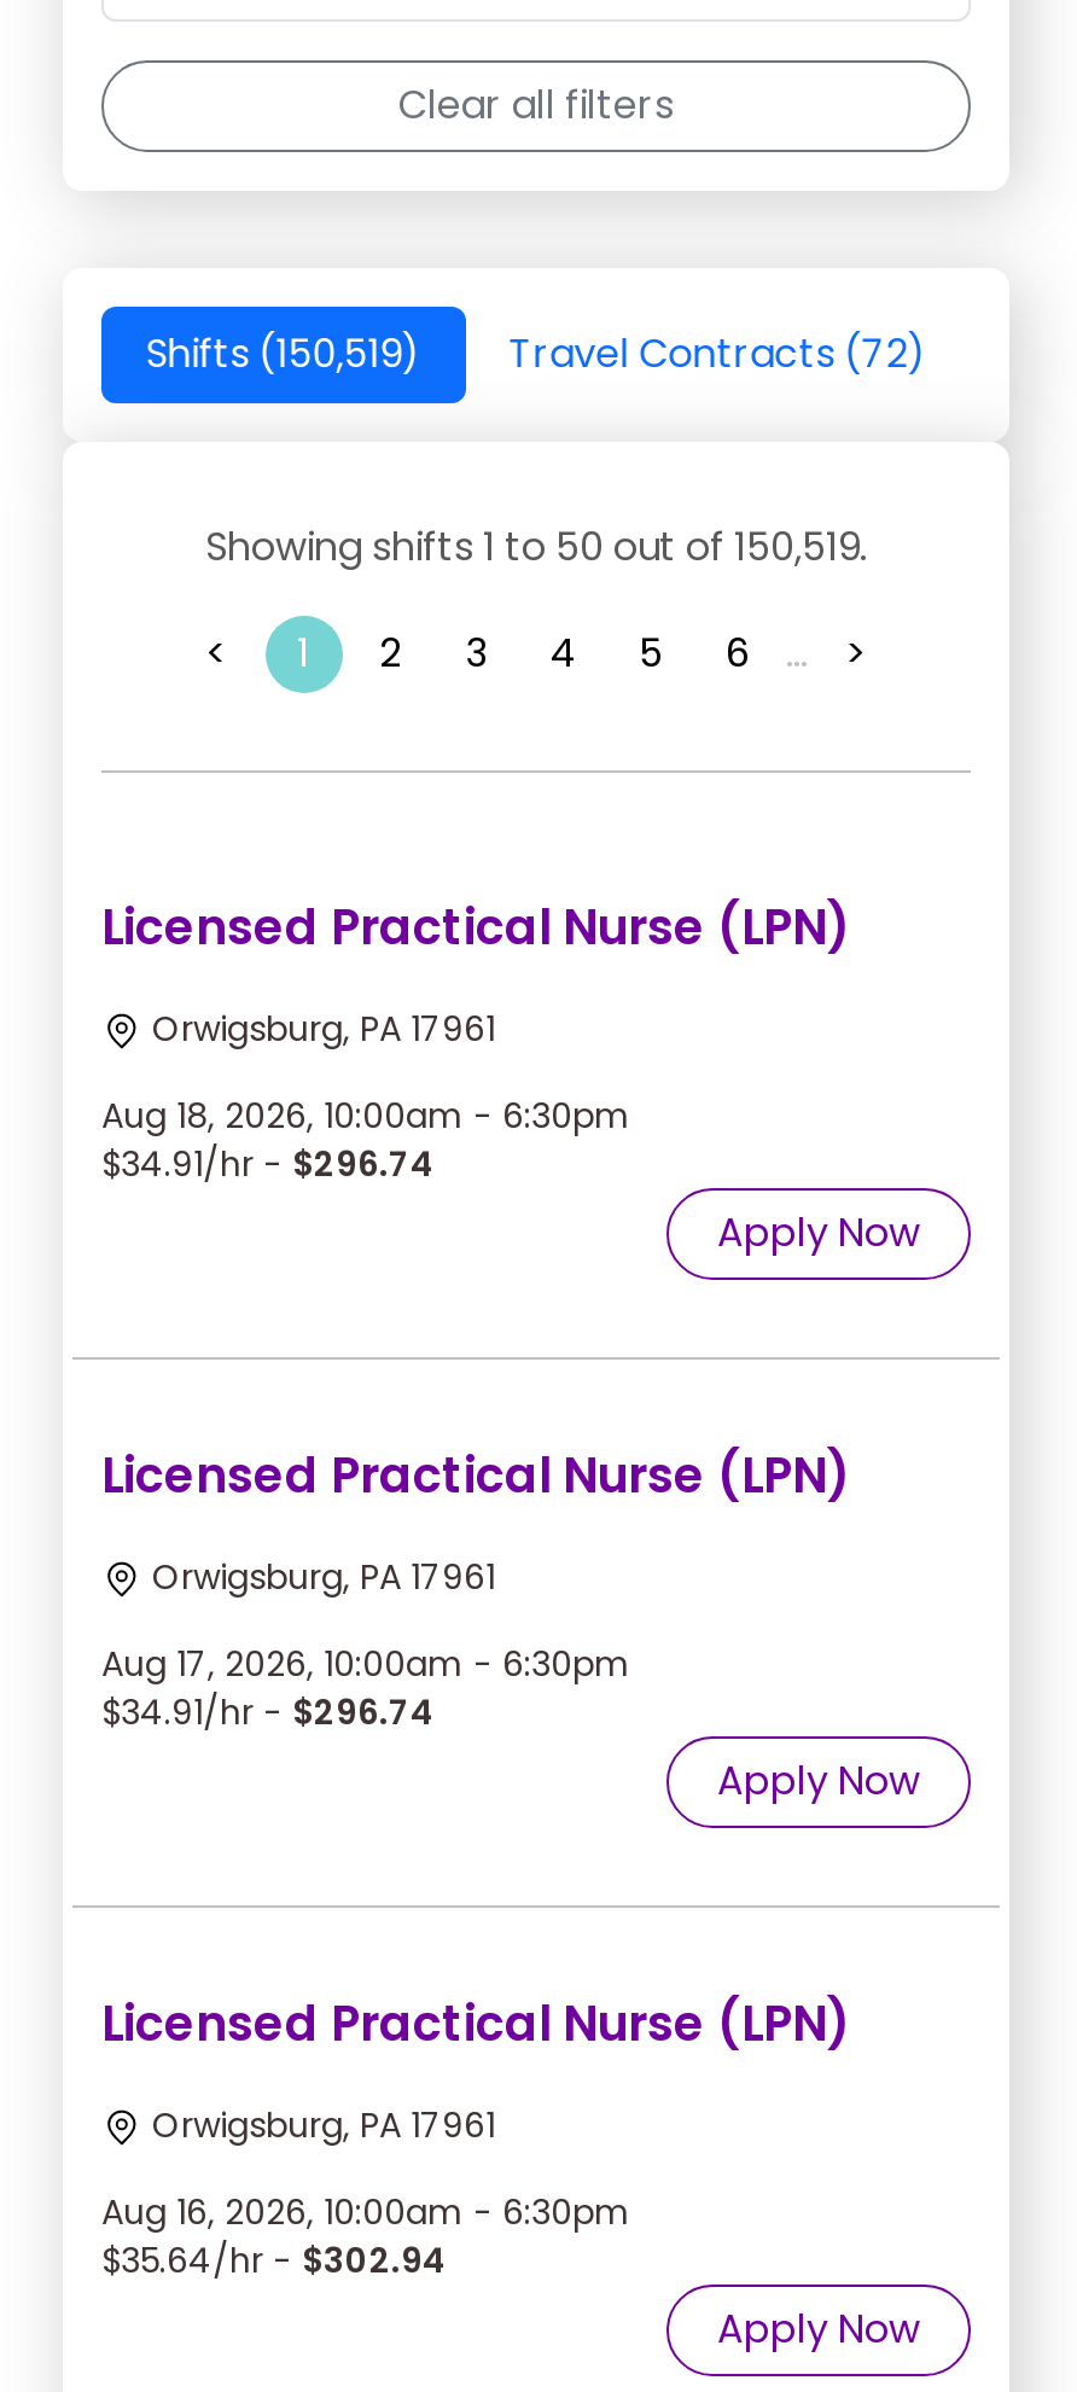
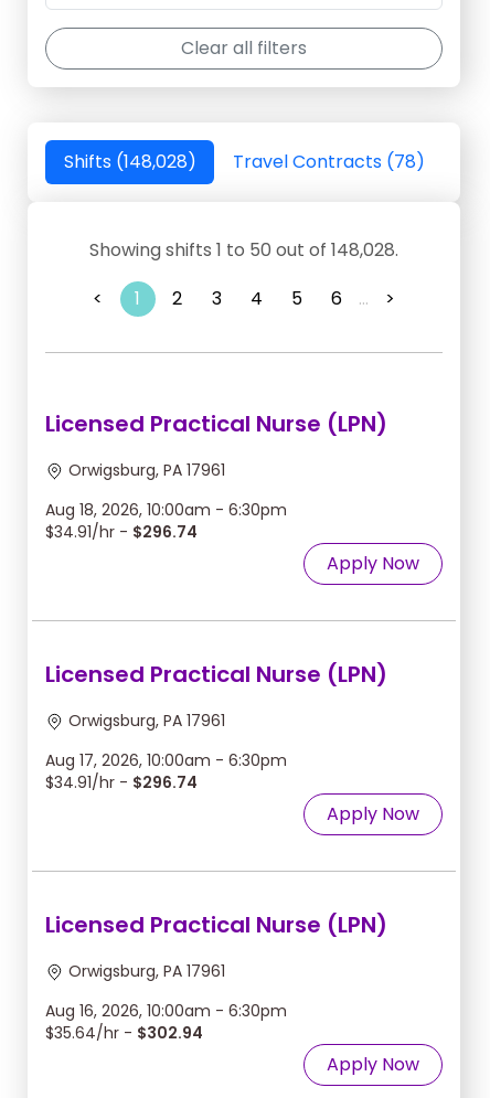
[145,327,421,382] Shifts (150,519) -> [63,149,196,175] Shifts (148,028)
[509,327,927,382] Travel Contracts (72) -> [232,149,424,175] Travel Contracts (78)
[205,520,867,575] Showing shifts 1 to 50 out of 150,519. -> [89,237,398,263] Showing shifts 1 to 50 out of 148,028.

